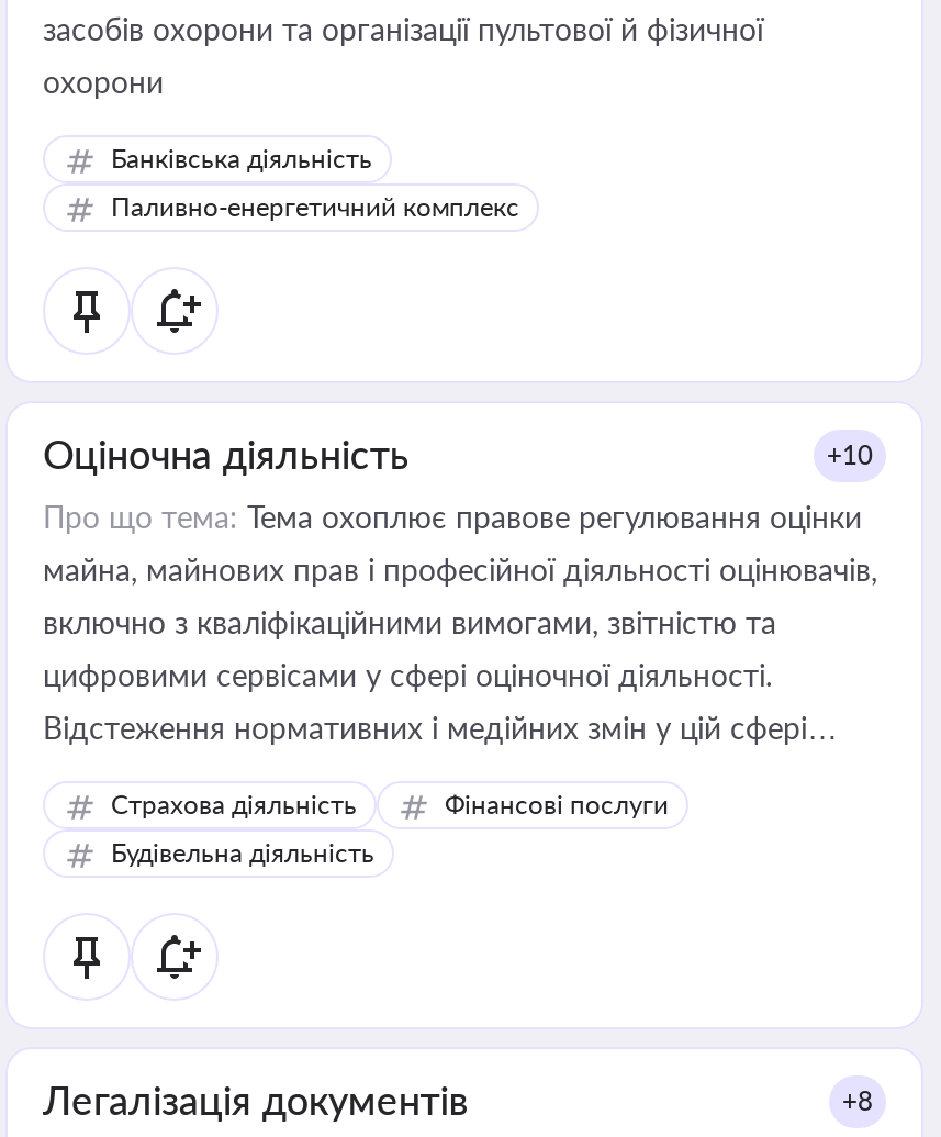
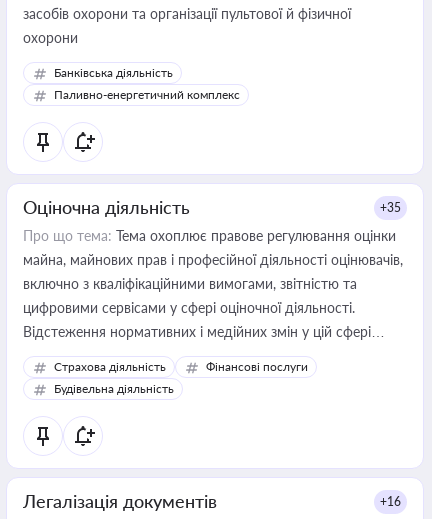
[827,438,873,471] +10 -> [380,200,401,215] +35
[842,1084,873,1117] +8 -> [380,494,401,509] +16

